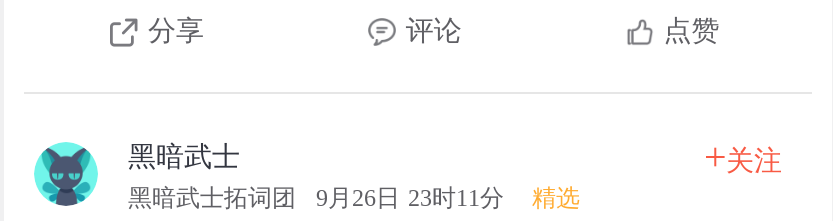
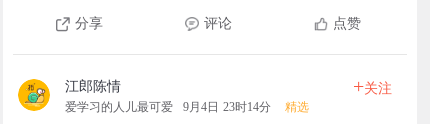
[32,140,504,212] [image] | 黑暗武士 | 黑暗武士拓词团 | 9月26日 23时11分 -> [17,78,271,114] [image] | 江郎陈情 | 爱学习的人儿最可爱 | 9月4日 23时14分

